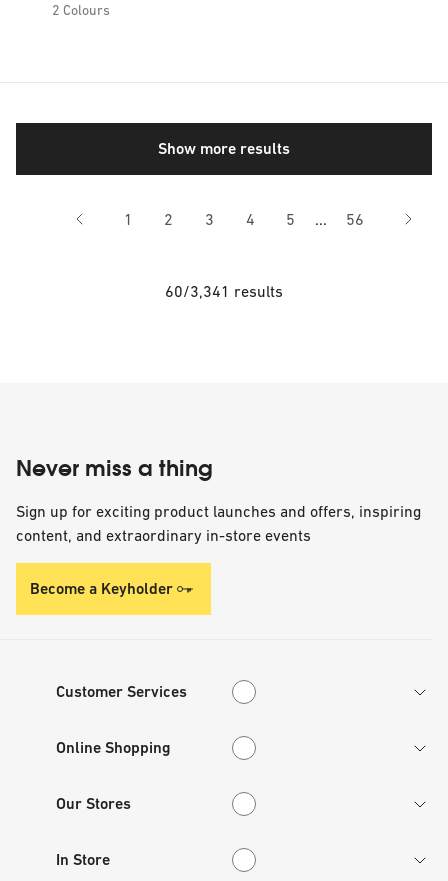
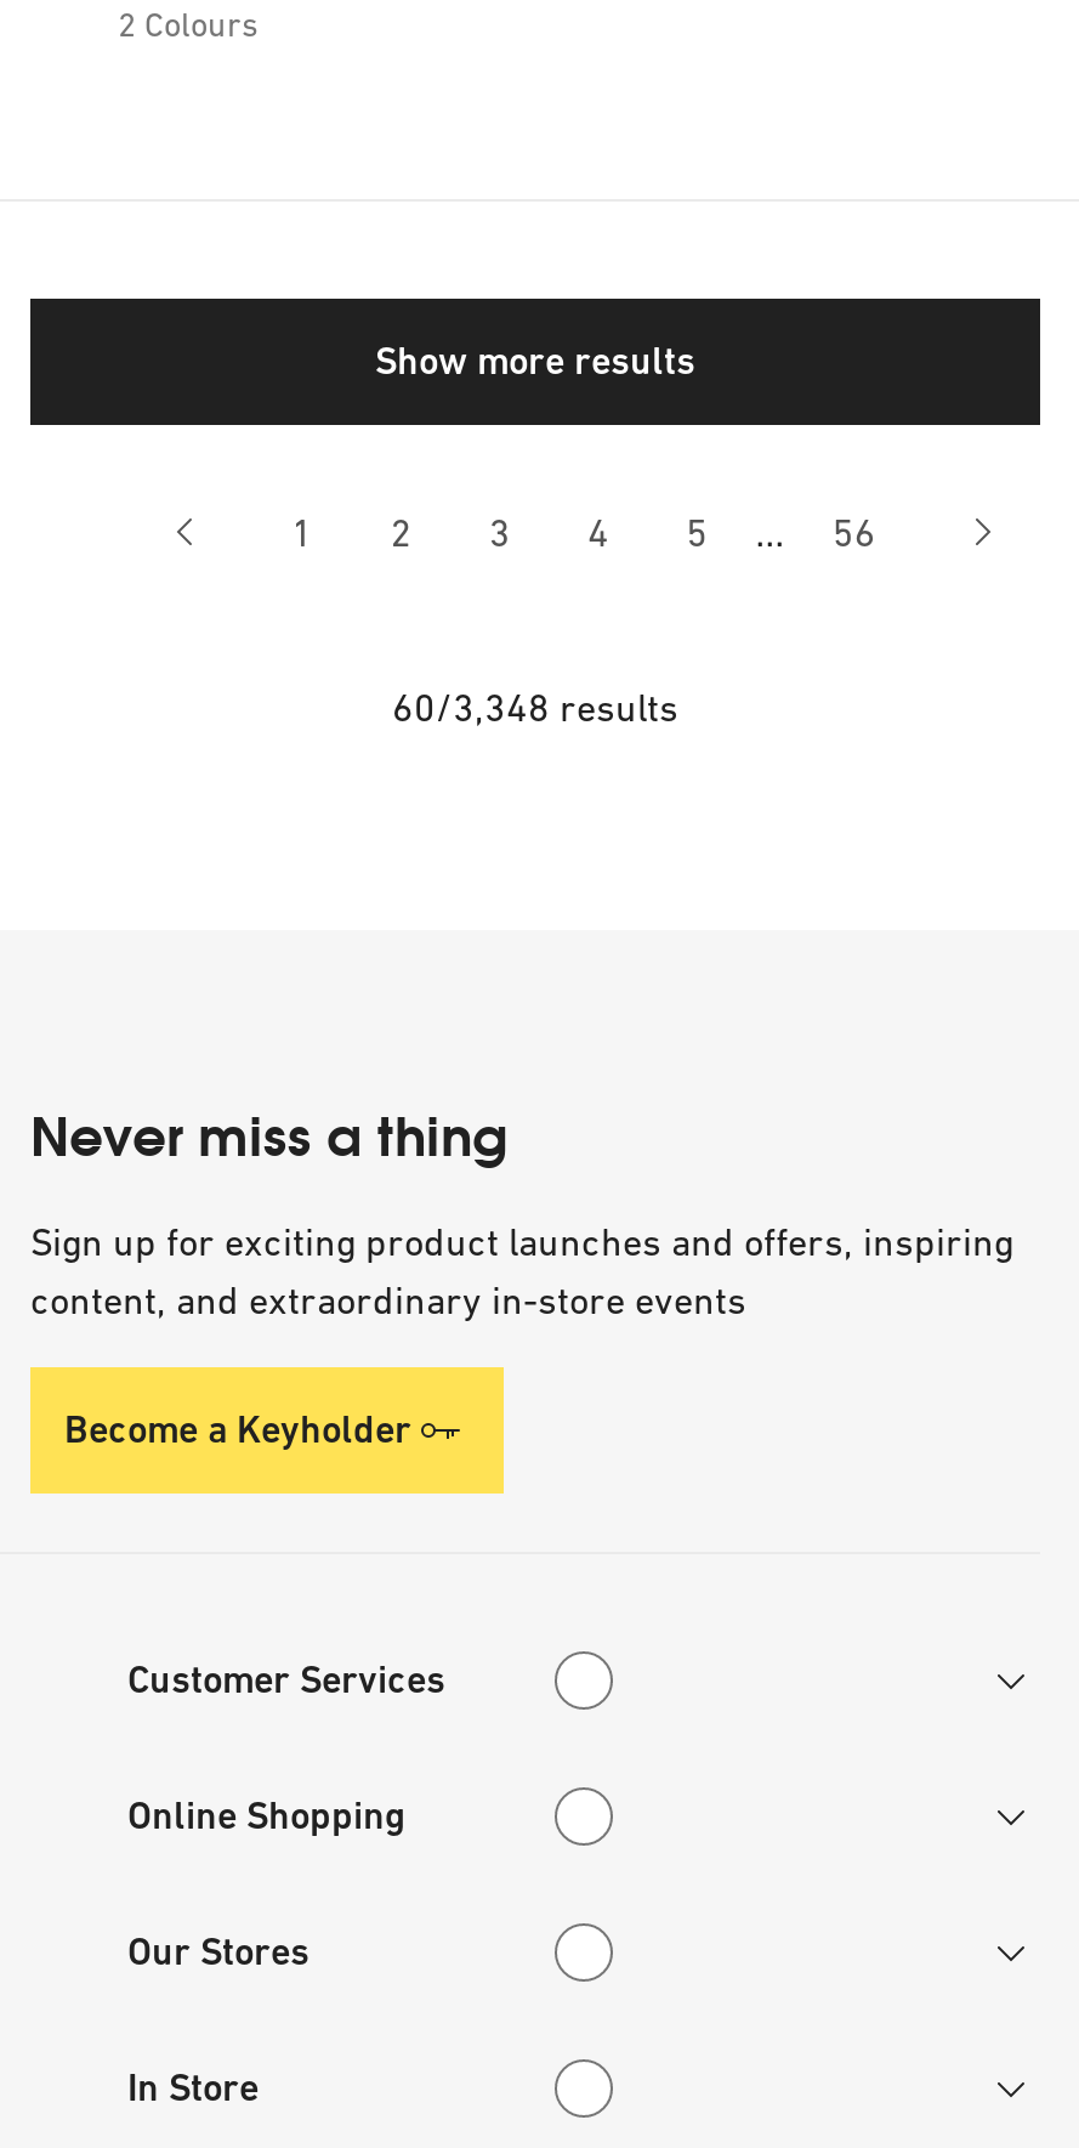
[165,282,283,300] 60/3,341 results -> [392,686,678,730] 60/3,348 results

